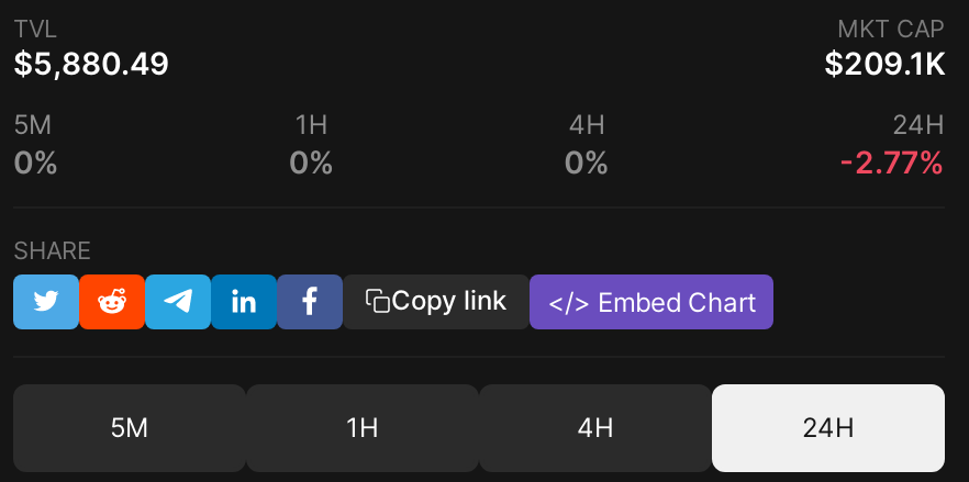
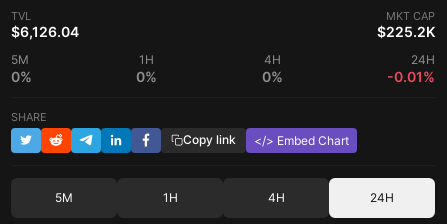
[13,43,169,81] $5,880.49 -> [11,23,79,40] $6,126.04
[824,43,945,81] $209.1K -> [377,23,435,40] $225.2K
[839,142,945,180] -2.77% -> [387,68,435,85] -0.01%

